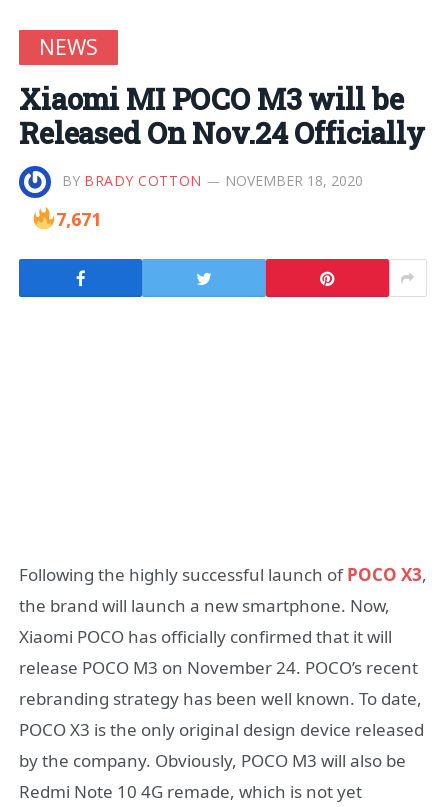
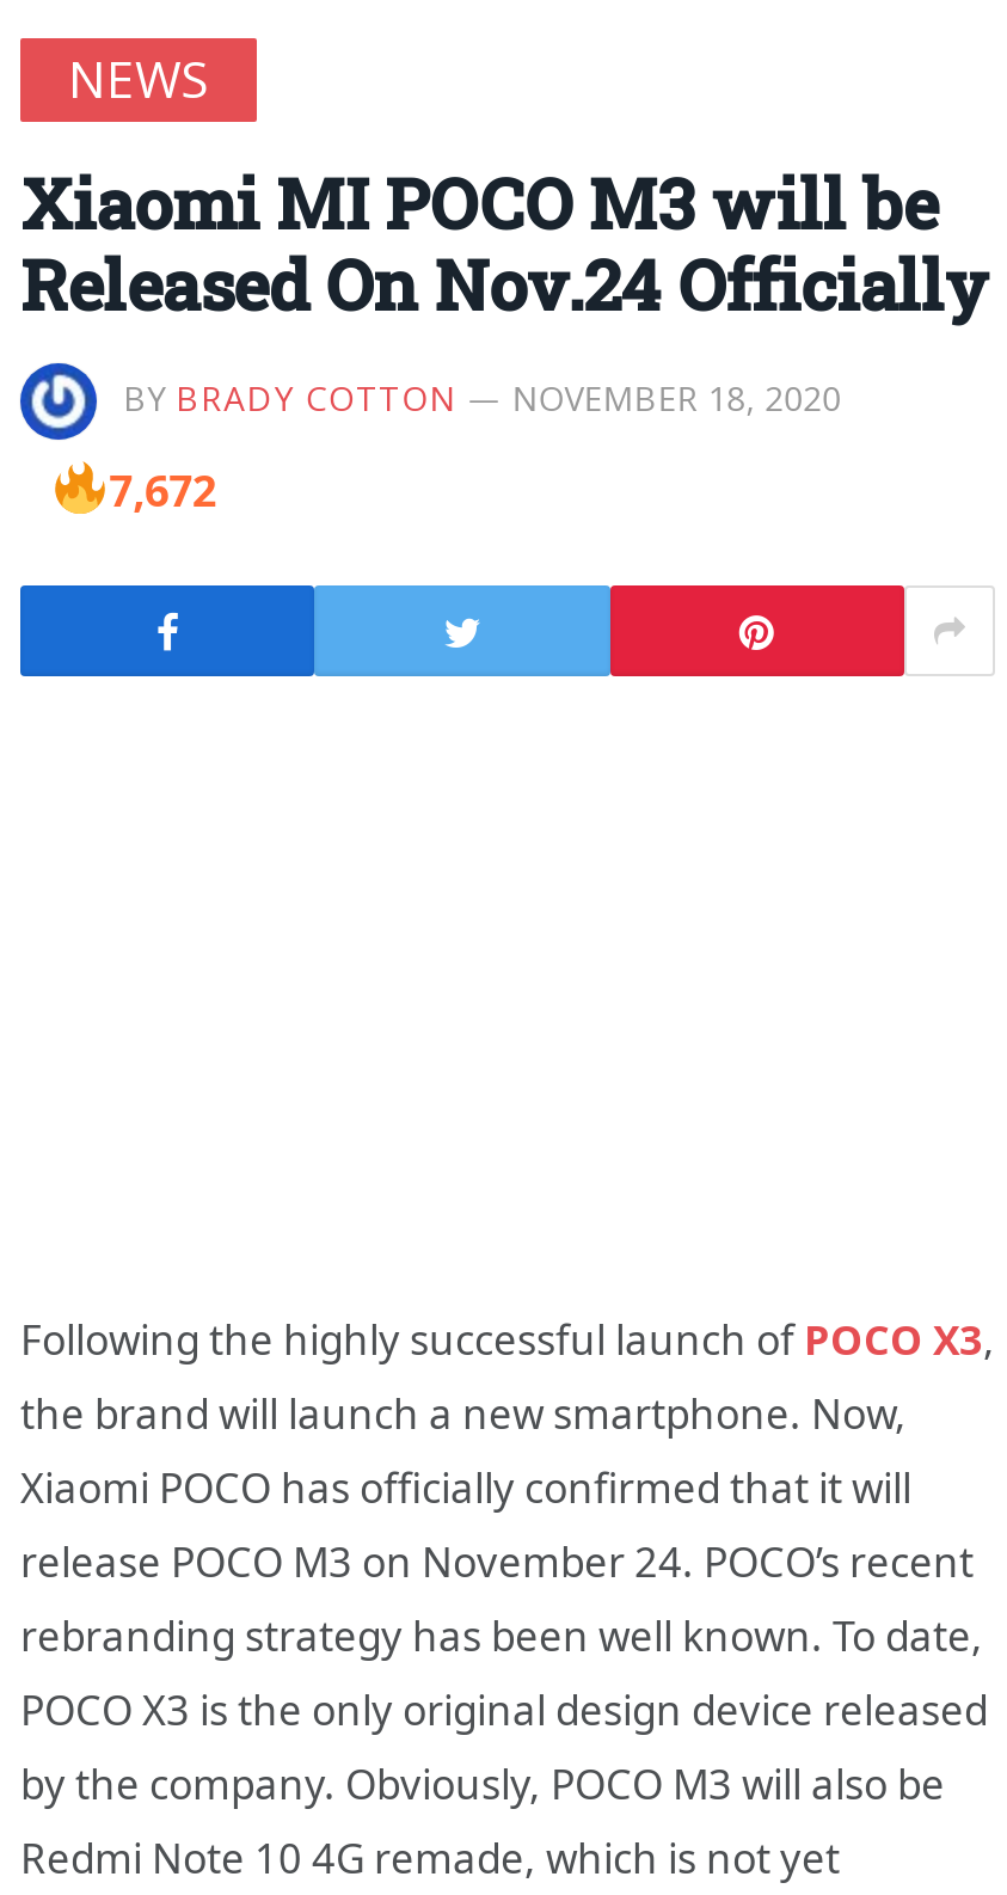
[56,206,101,230] 7,671 -> [109,460,216,517] 7,672

